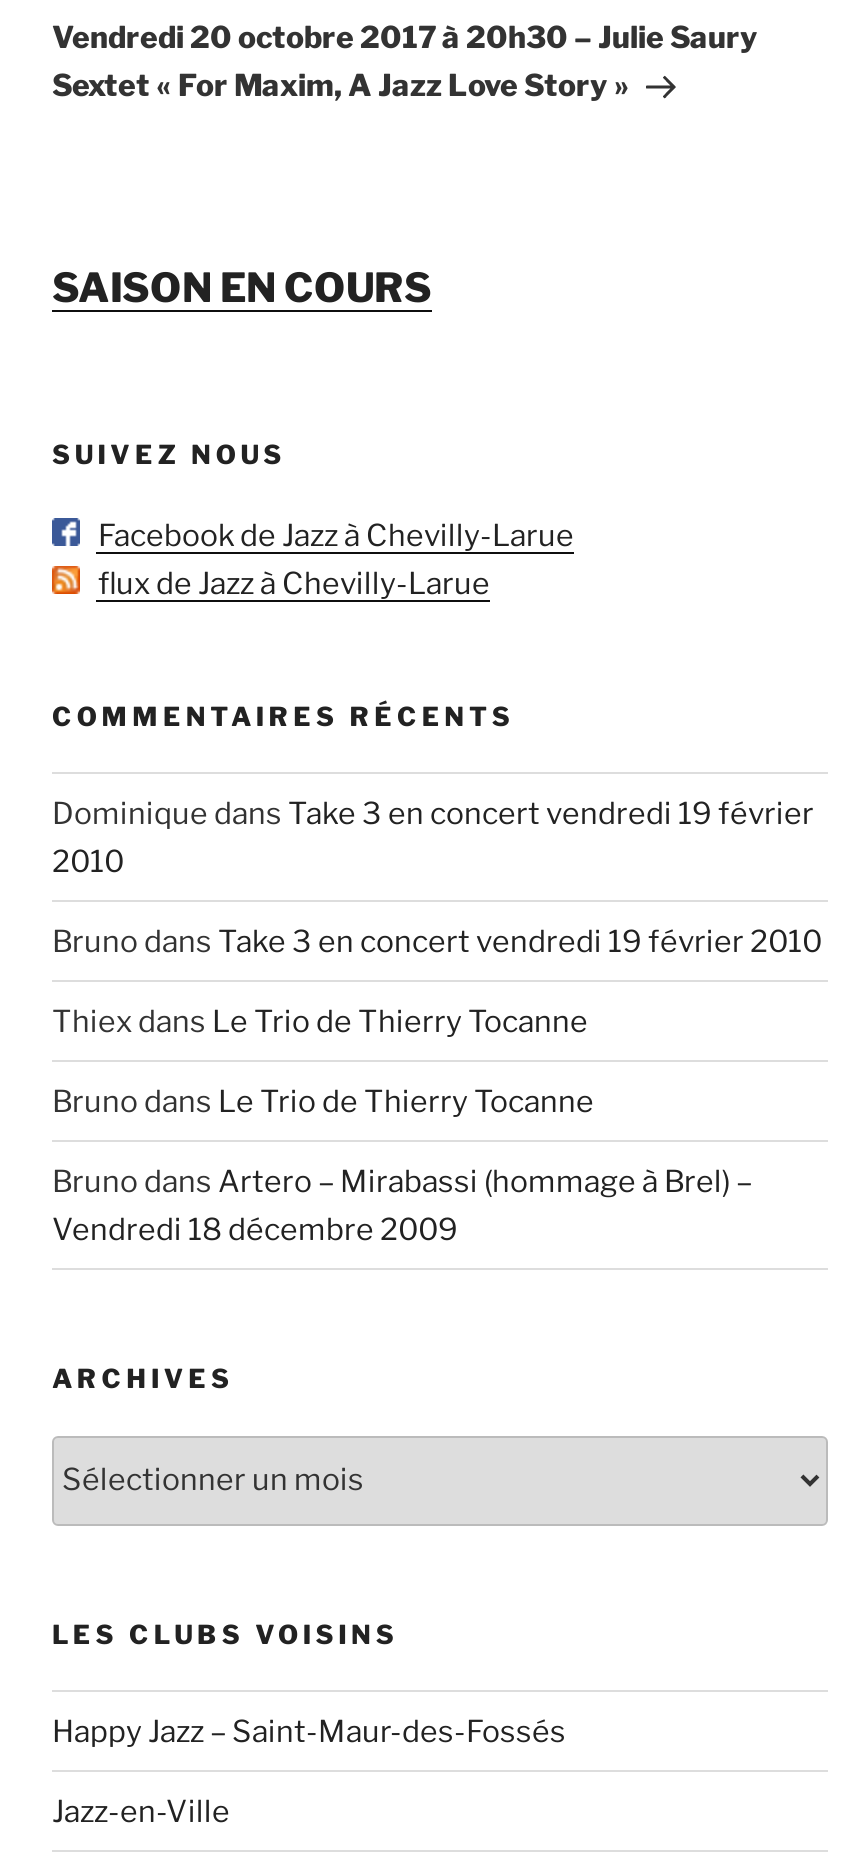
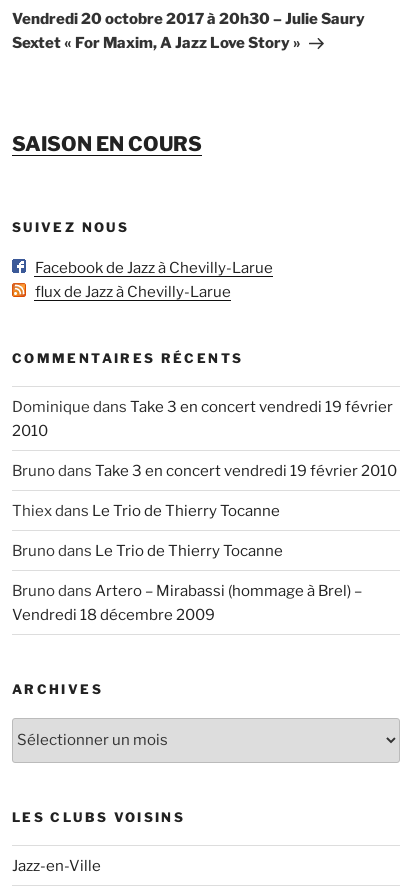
[52,1714,566,1750] Happy Jazz – Saint-Maur-des-Fossés -> none

